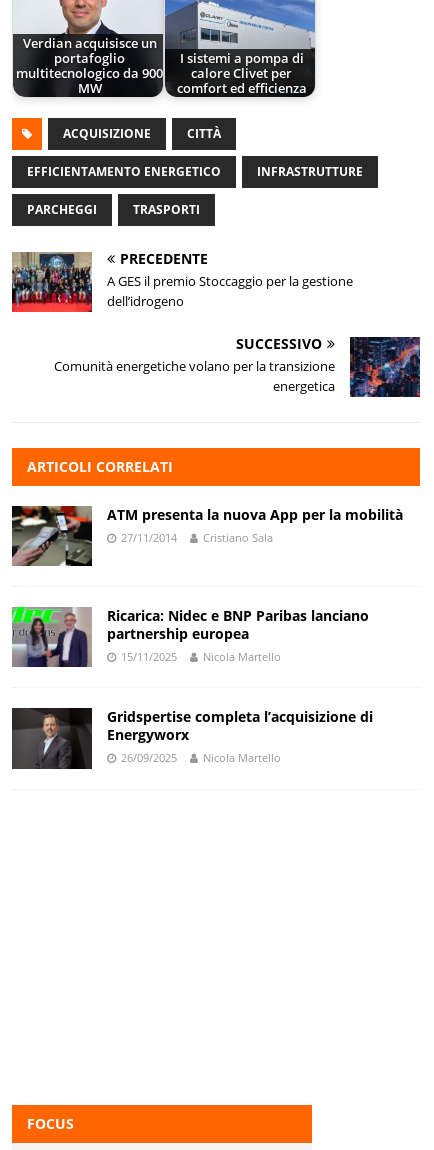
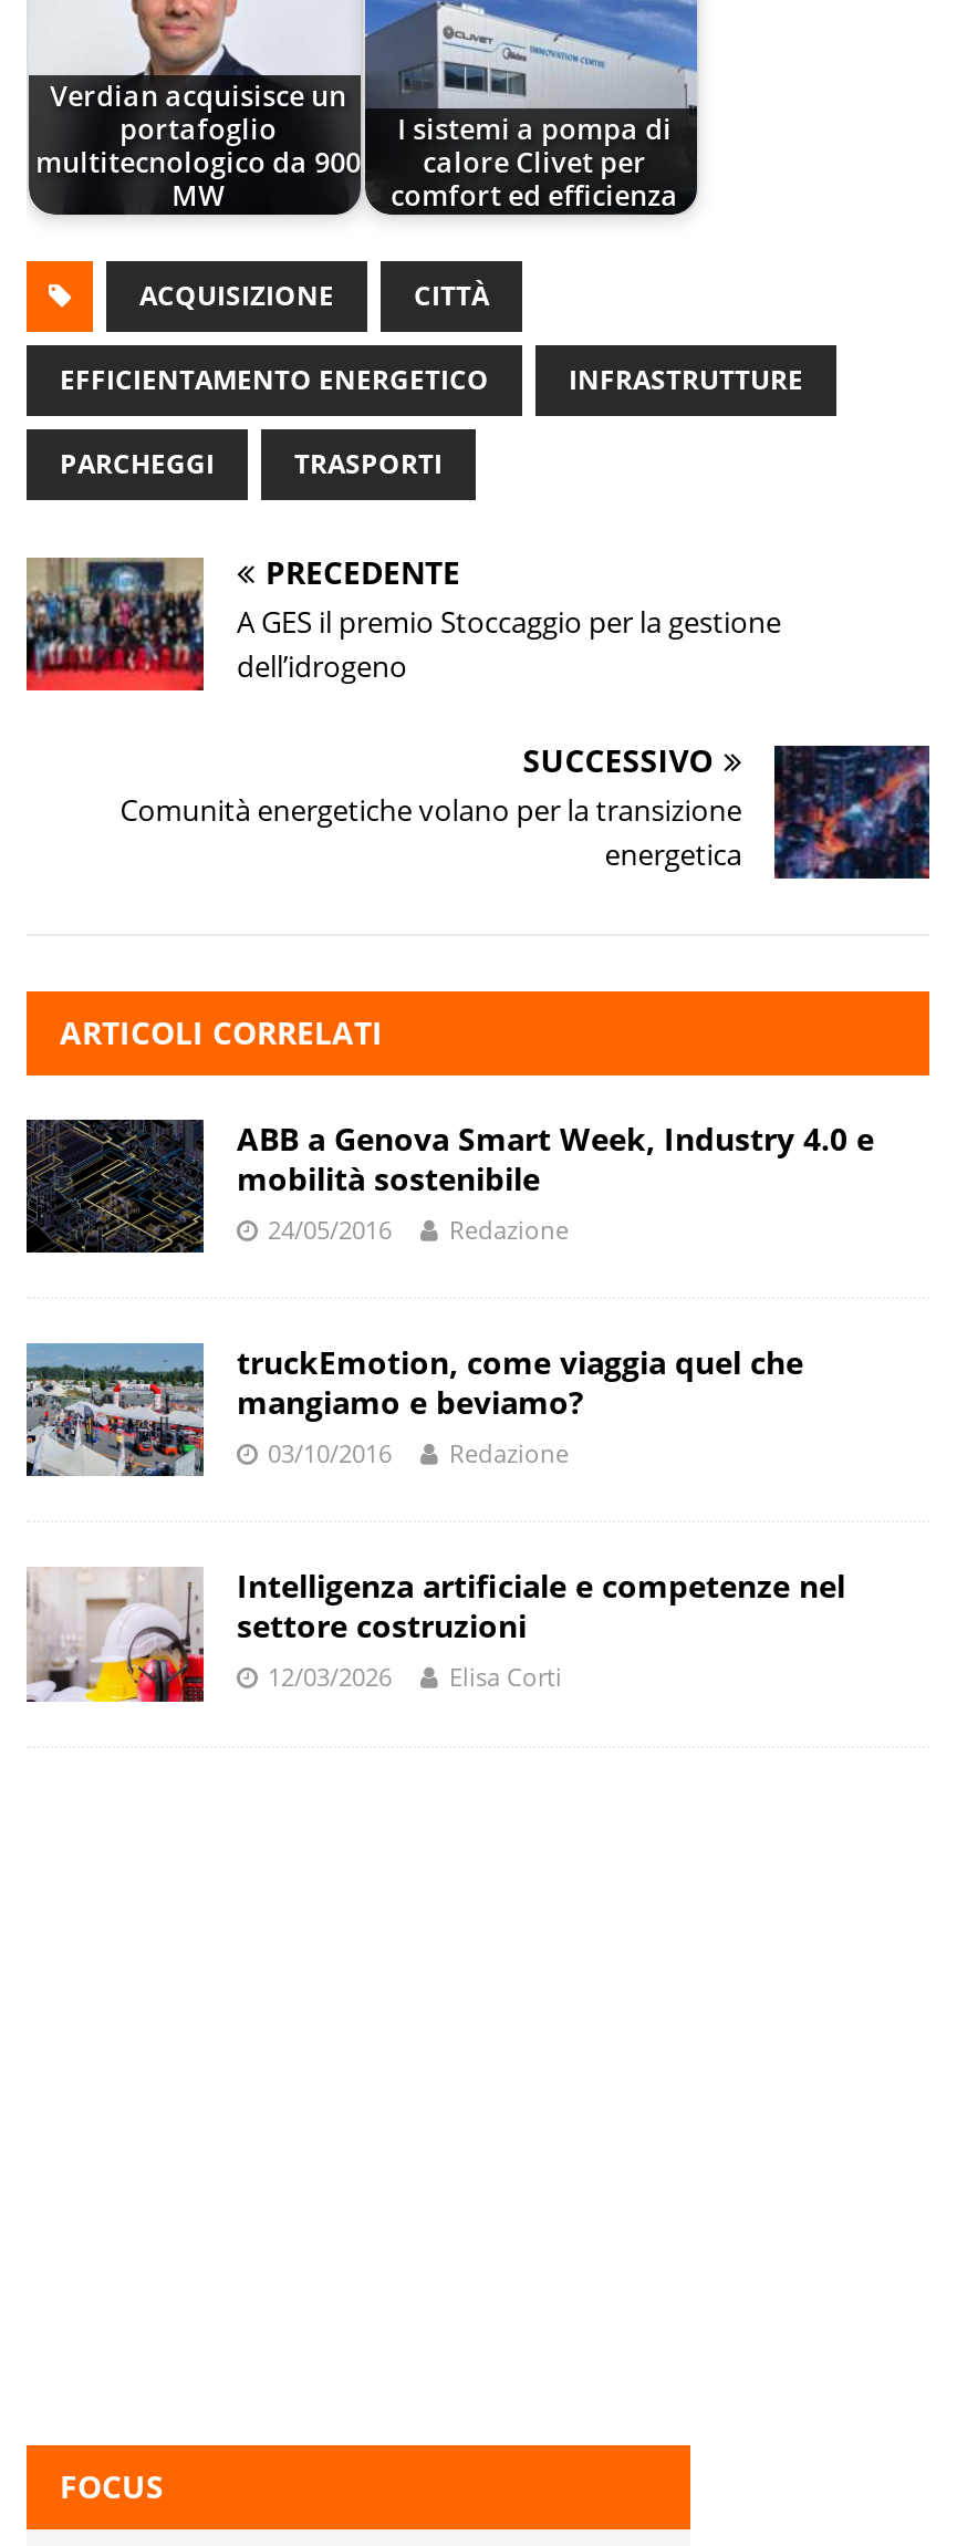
[11,505,403,567] [image] | ATM presenta la nuova App per la mobilità | 27/11/2014 | Cristiano Sala -> [27,1118,874,1255] [image] | ABB a Genova Smart Week, Industry 4.0 e | mobilità sostenibile | 24/05/2016 | Redazione
[11,606,369,667] [image] | Ricarica: Nidec e BNP Paribas lanciano | partnership europea | 15/11/2025 | Nicola Martello -> [27,1342,803,1476] [image] | truckEmotion, come viaggia quel che | mangiamo e beviamo? | 03/10/2016 | Redazione
[11,707,373,770] [image] | Gridspertise completa l’acquisizione di | Energyworx | 26/09/2025 | Nicola Martello -> [27,1566,845,1704] [image] | Intelligenza artificiale e competenze nel | settore costruzioni | 12/03/2026 | Elisa Corti

